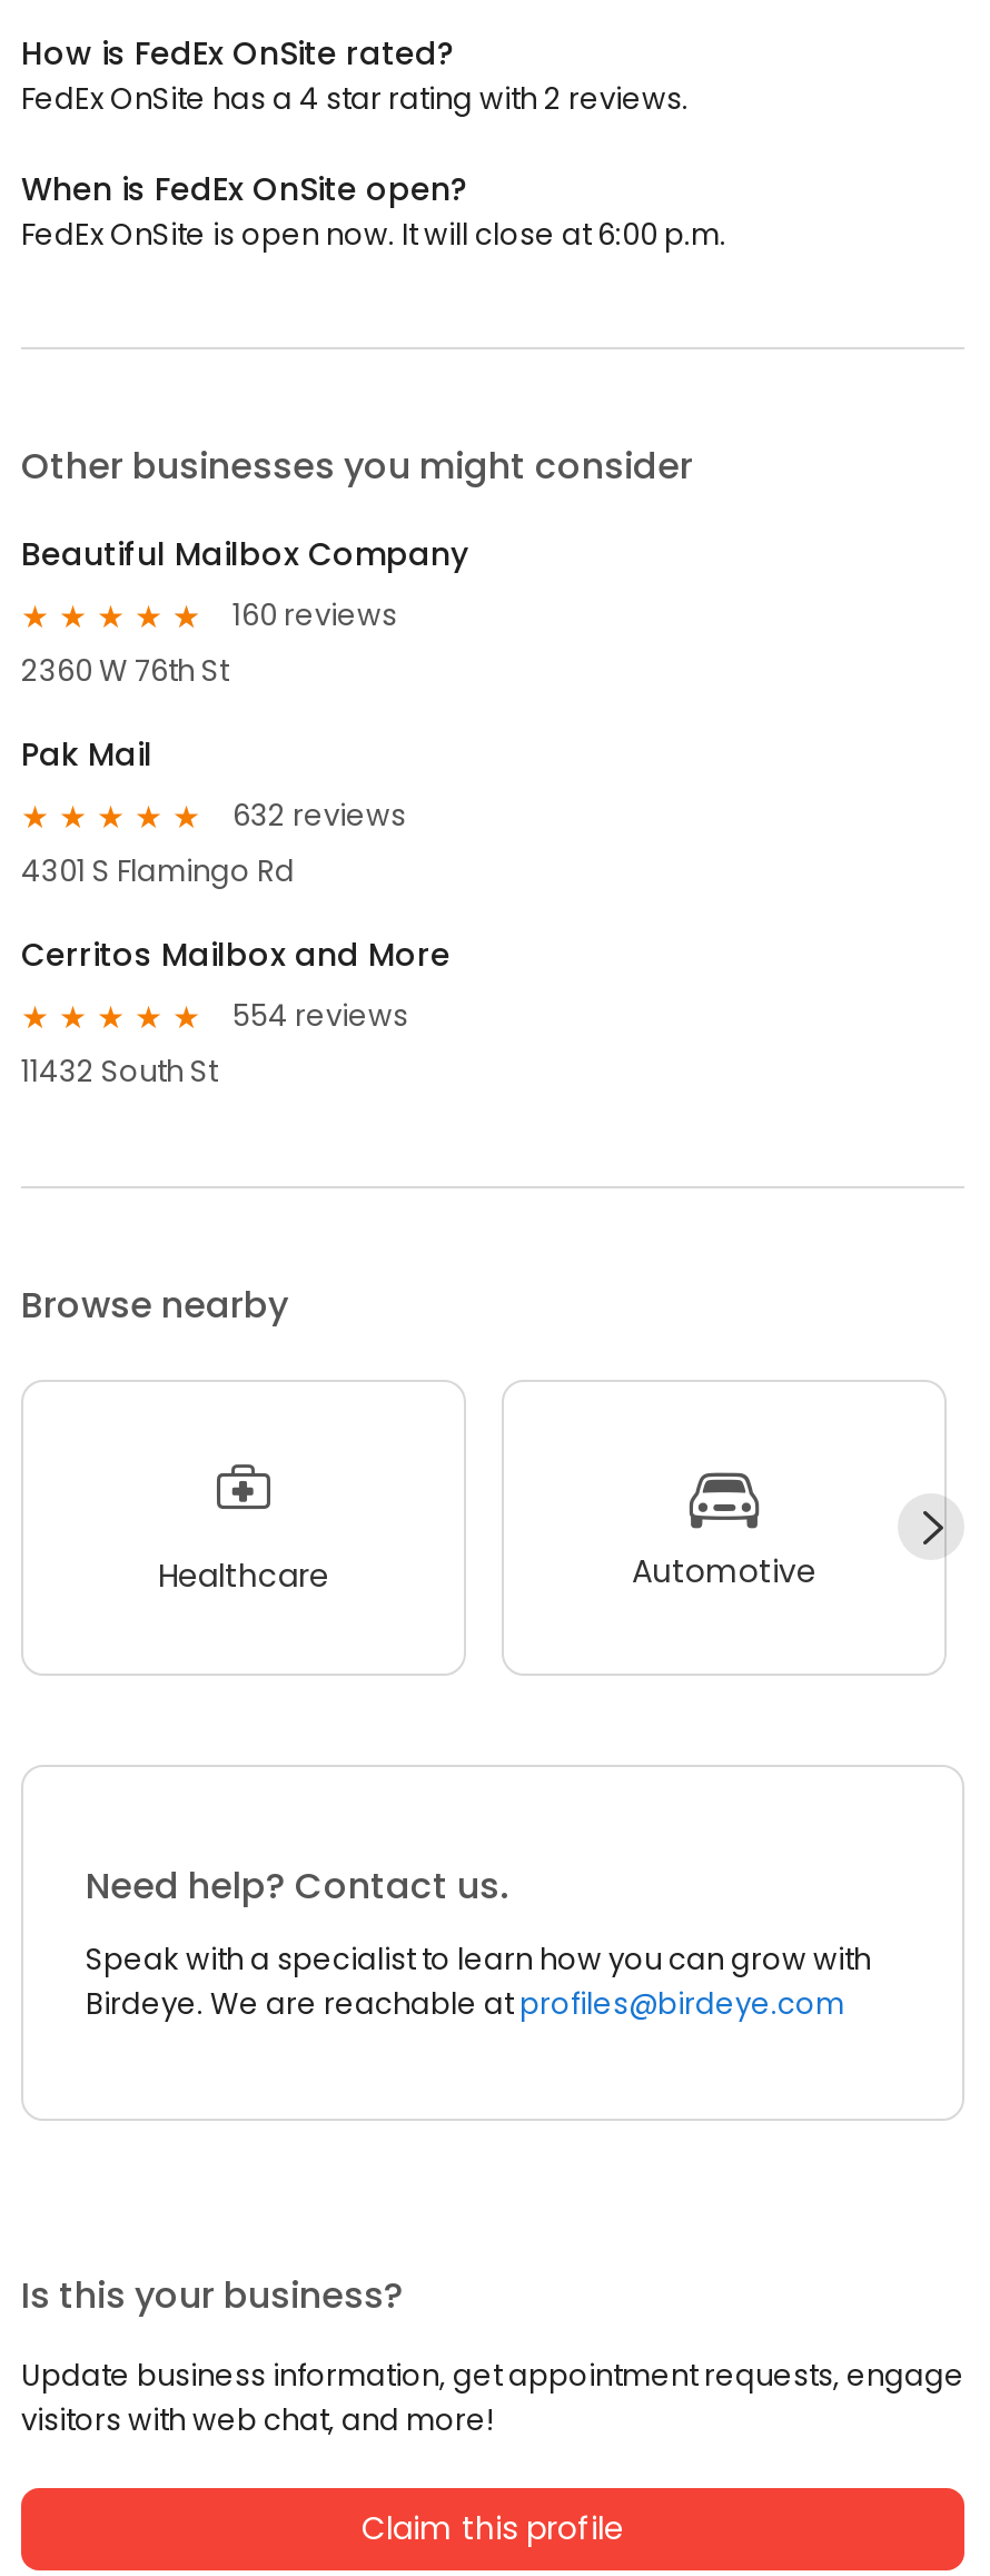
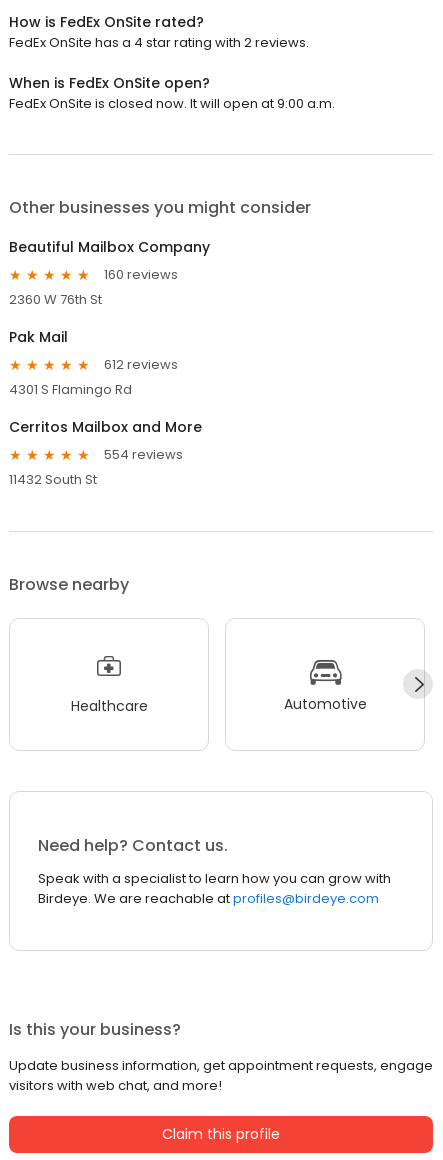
[21,213,726,256] FedEx OnSite is open now. It will close at 6:00 p.m. -> [9,94,335,113] FedEx OnSite is closed now. It will open at 9:00 a.m.
[232,795,406,838] 632 reviews -> [104,355,178,374] 612 reviews

